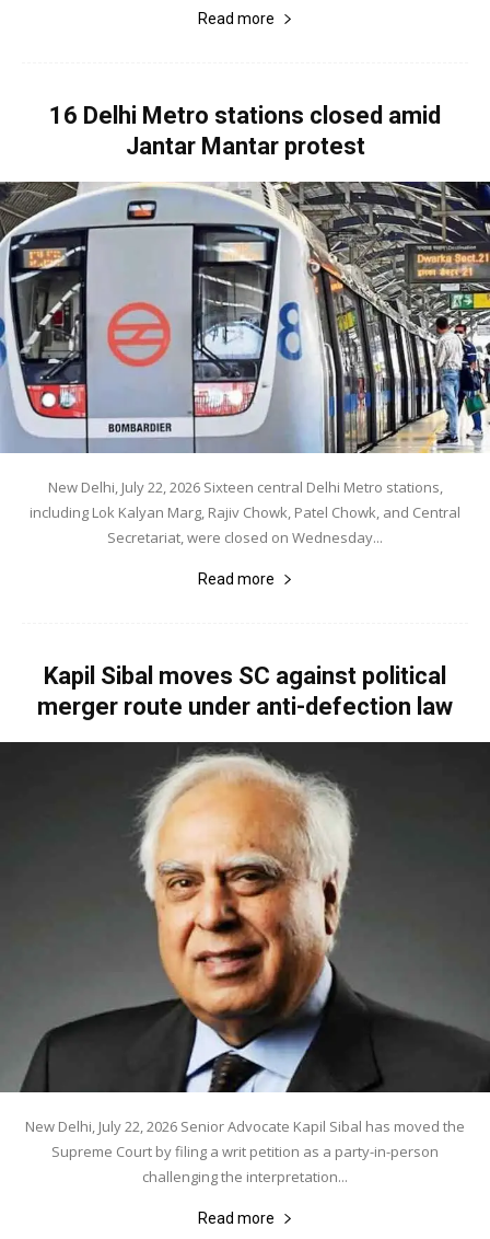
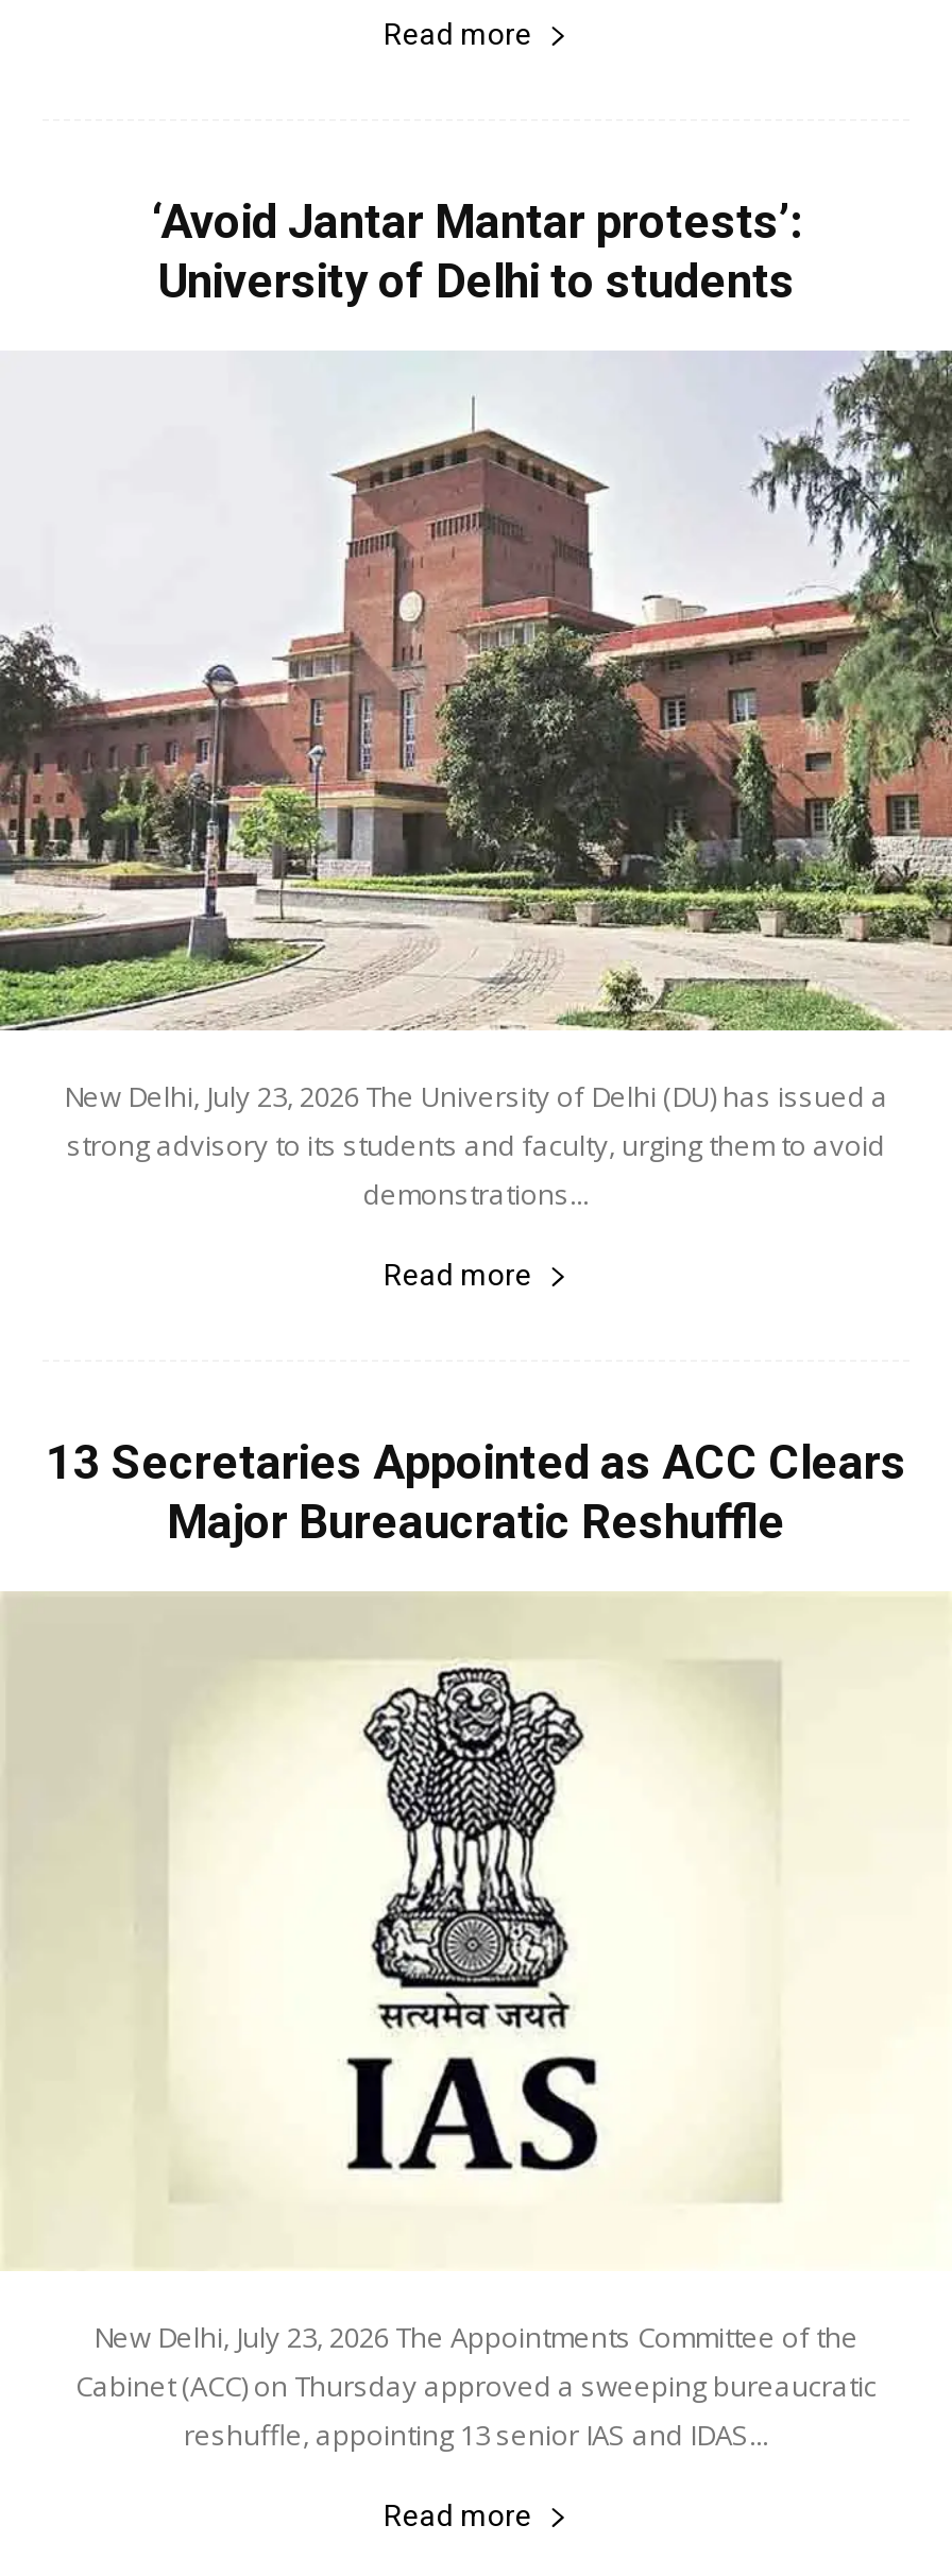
[49,102,441,160] 16 Delhi Metro stations closed amid | Jantar Mantar protest -> [152,196,800,309] ‘Avoid Jantar Mantar protests’: | University of Delhi to students
[3,181,487,547] [image] | New Delhi, July 22, 2026 Sixteen central Delhi Metro stations, | including Lok Kalyan Marg, Rajiv Chowk, Patel Chowk, and Central | Secretariat, were closed on Wednesday... -> [6,349,946,1214] [image] | New Delhi, July 23, 2026 The University of Delhi (DU) has issued a | strong advisory to its students and faculty, urging them to avoid | demonstrations...
[37,662,453,720] Kapil Sibal moves SC against political | merger route under anti-defection law -> [46,1437,906,1550] 13 Secretaries Appointed as ACC Clears | Major Bureaucratic Reshuffle
[3,741,487,1186] [image] | New Delhi, July 22, 2026 Senior Advocate Kapil Sibal has moved the | Supreme Court by filing a writ petition as a party-in-person | challenging the interpretation... -> [6,1592,946,2455] [image] | New Delhi, July 23, 2026 The Appointments Committee of the | Cabinet (ACC) on Thursday approved a sweeping bureaucratic | reshuffle, appointing 13 senior IAS and IDAS...

